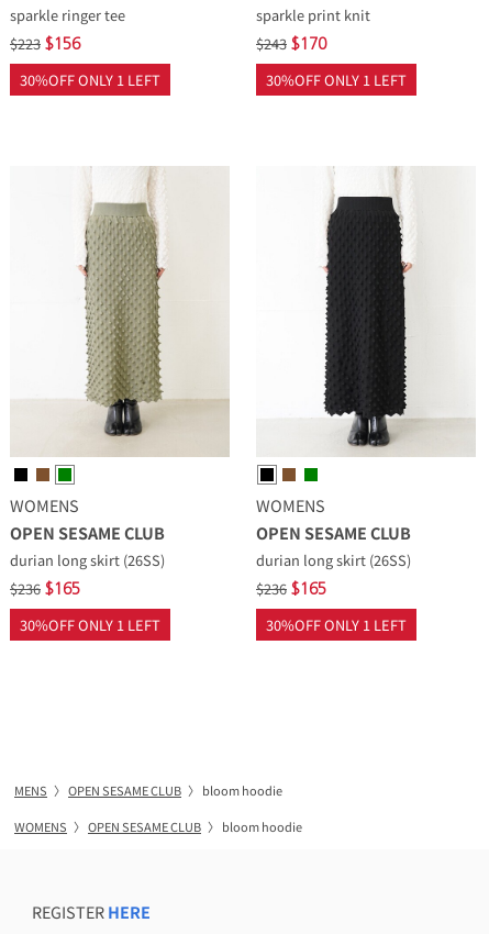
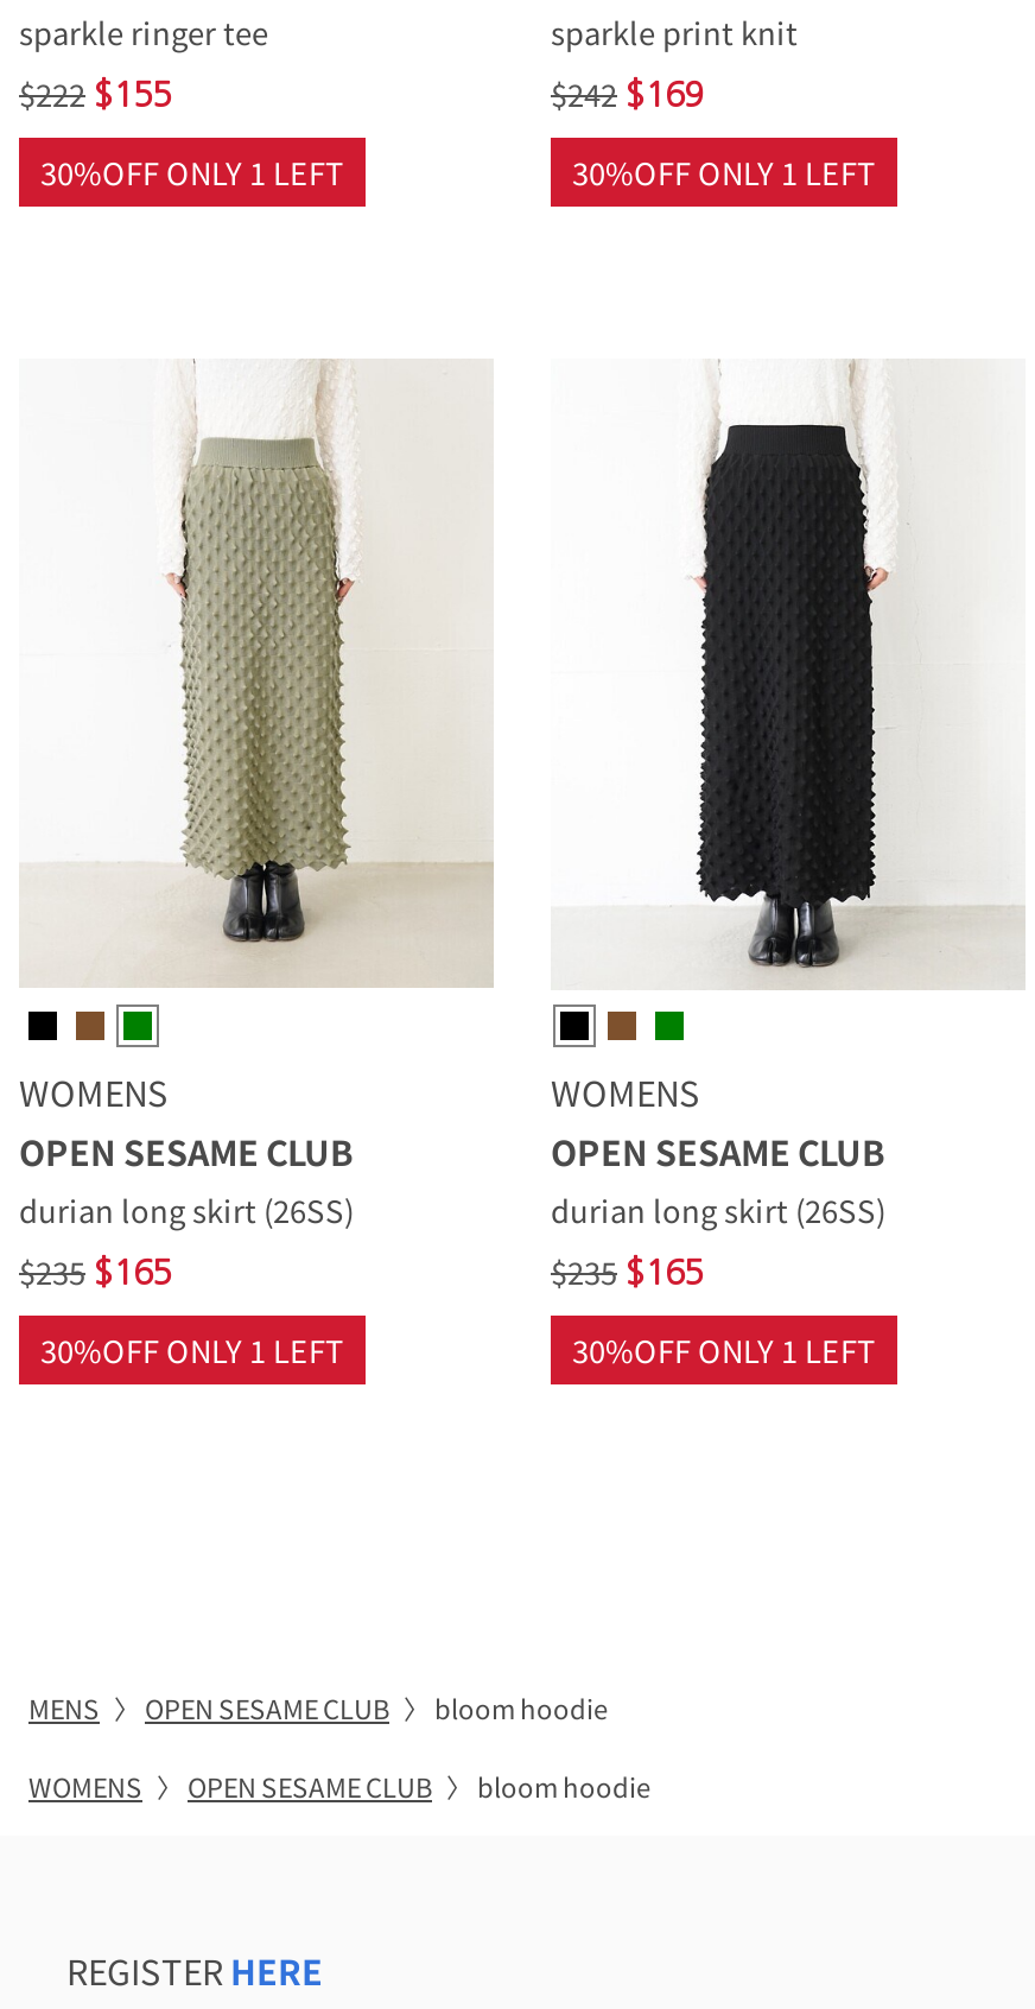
[10,33,80,54] $223 $156 -> [19,71,171,116] $222 $155
[256,33,326,54] $243 $170 -> [551,71,703,116] $242 $169
[10,579,80,599] $236 $165 -> [19,1250,171,1295] $235 $165
[256,579,326,599] $236 $165 -> [551,1250,703,1295] $235 $165

